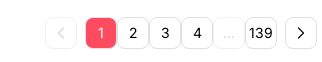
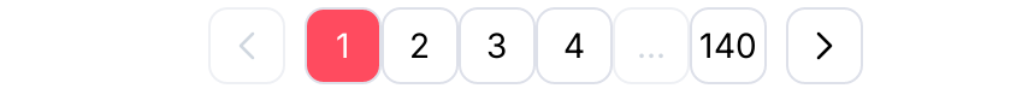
[249,24,273,41] 139 -> [699,24,757,65] 140

